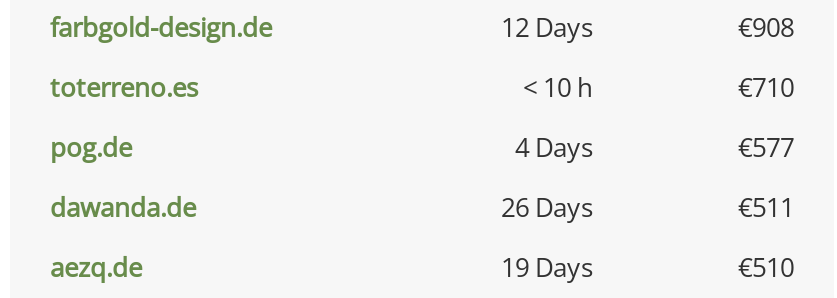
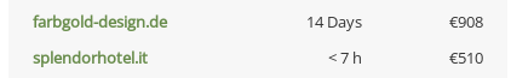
[501,9,593,45] 12 Days -> [306,11,361,32] 14 Days
[50,69,794,285] toterreno.es | < 10 h | €710 | pog.de | 4 Days | €577 | dawanda.de | 26 Days | €511 | aezq.de | 19 Days -> [33,47,361,68] splendorhotel.it | < 7 h

